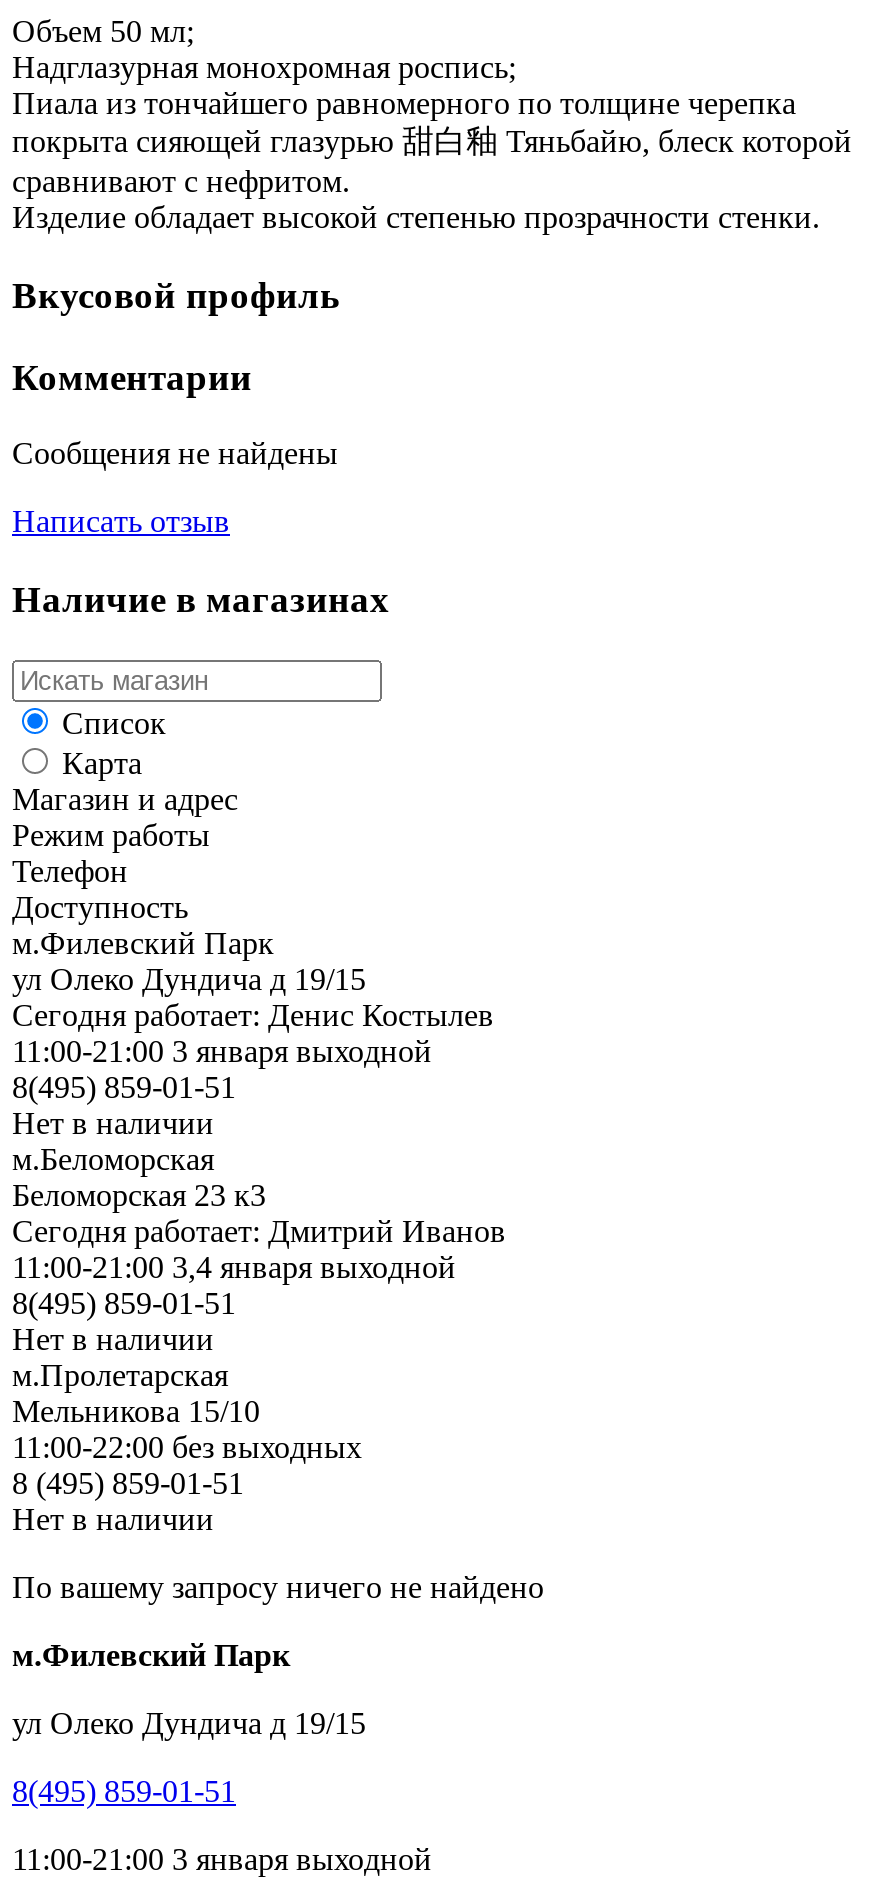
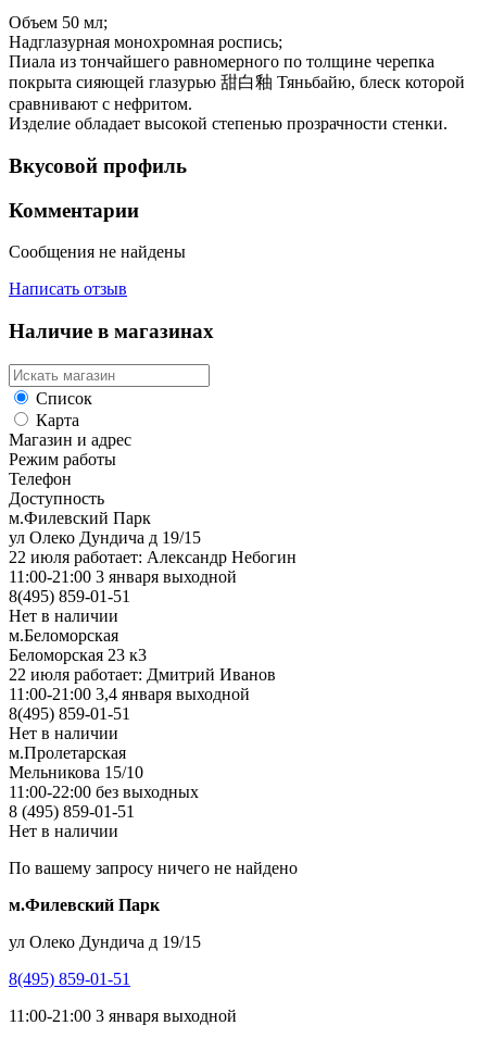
[12,998,494,1032] Сегодня работает: Денис Костылев -> [9,548,297,566] 22 июля работает: Александр Небогин
[12,1214,506,1248] Сегодня работает: Дмитрий Иванов -> [9,665,276,684] 22 июля работает: Дмитрий Иванов

